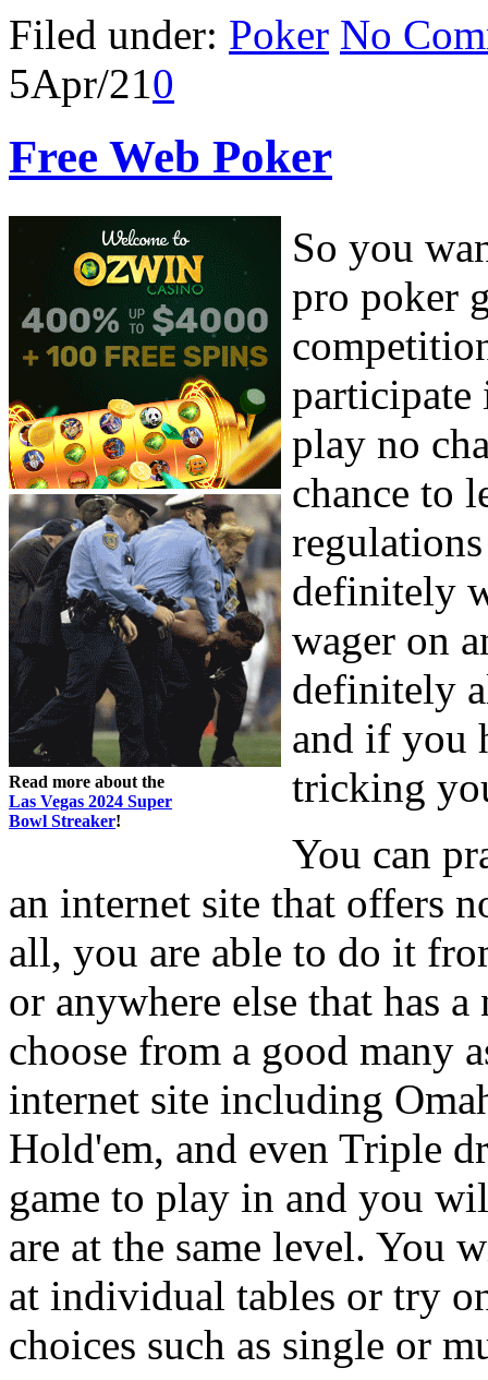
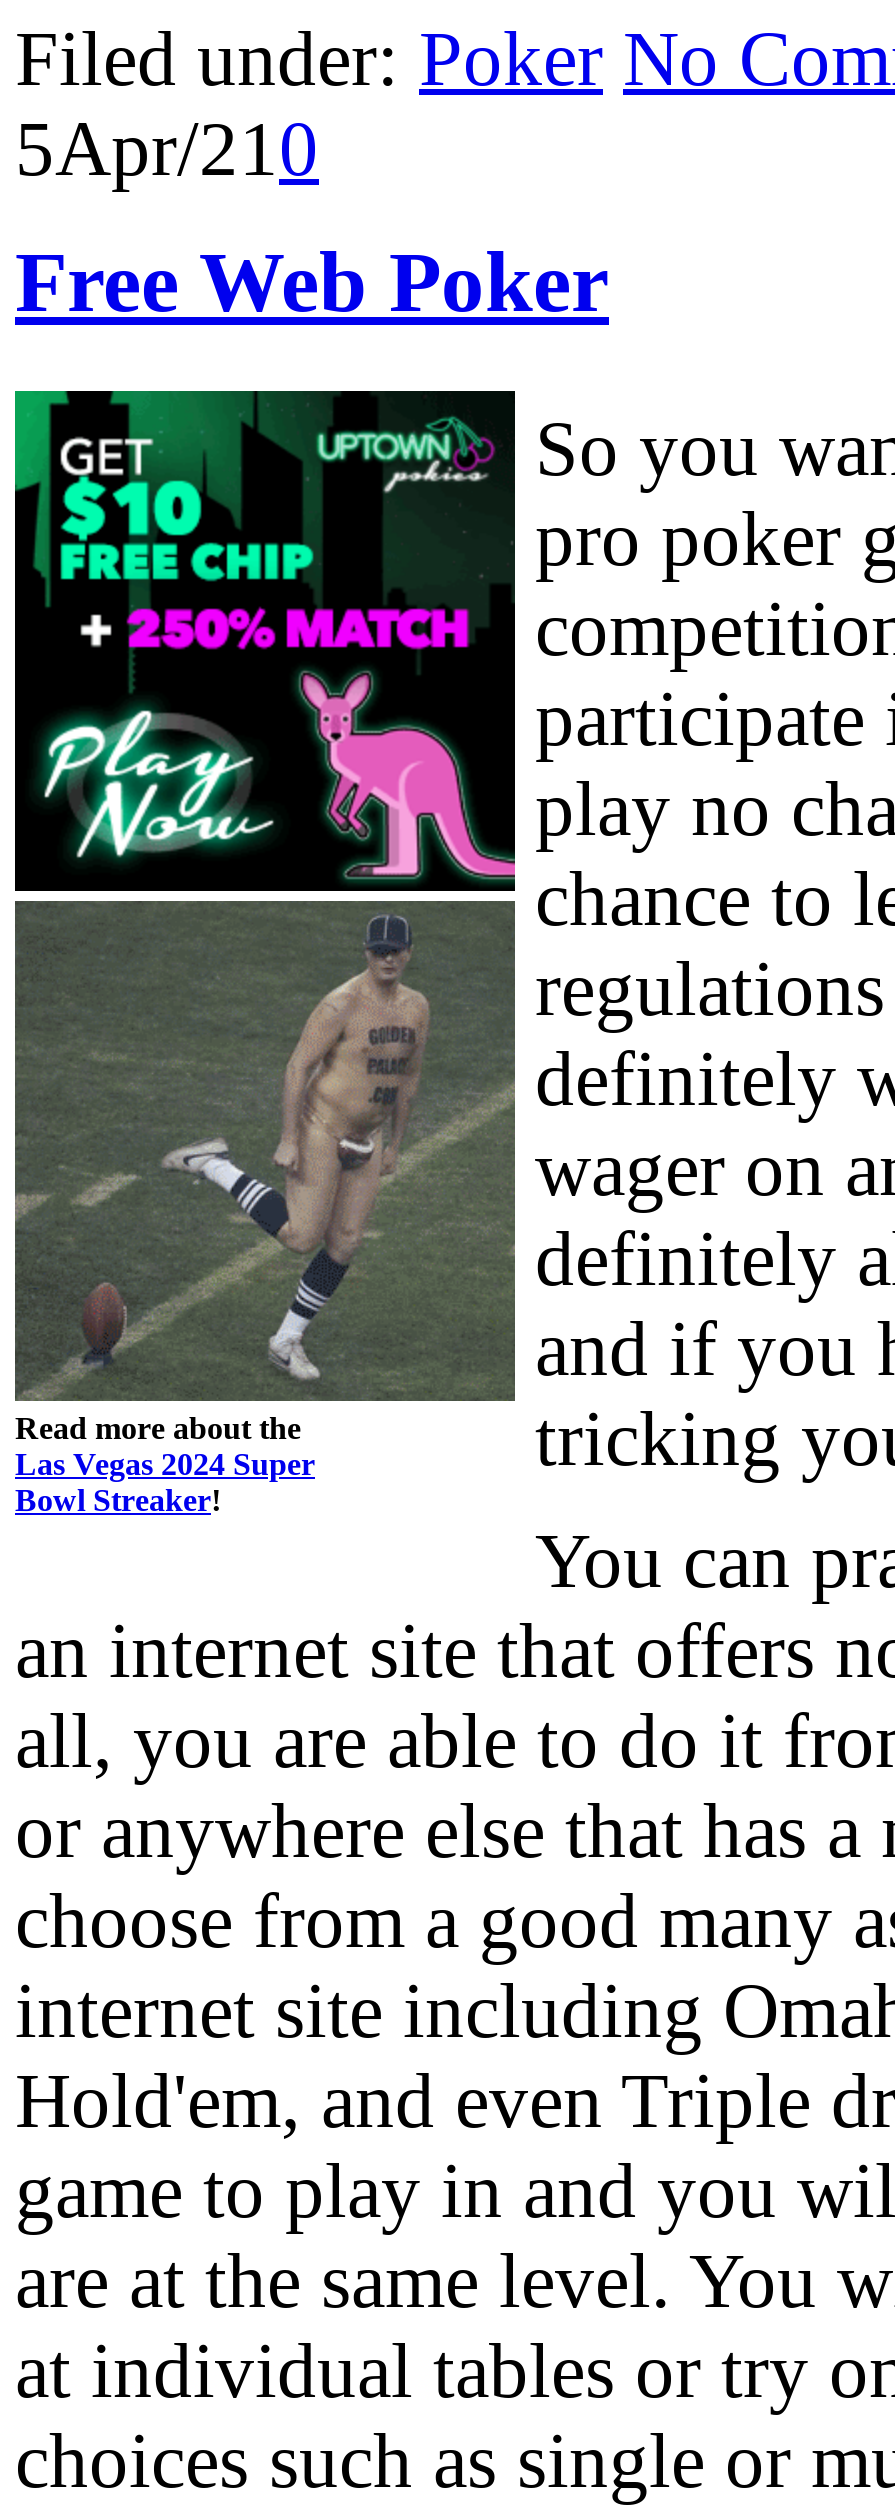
[8,215,282,767] [image] -> [13,389,517,1401] [image]

